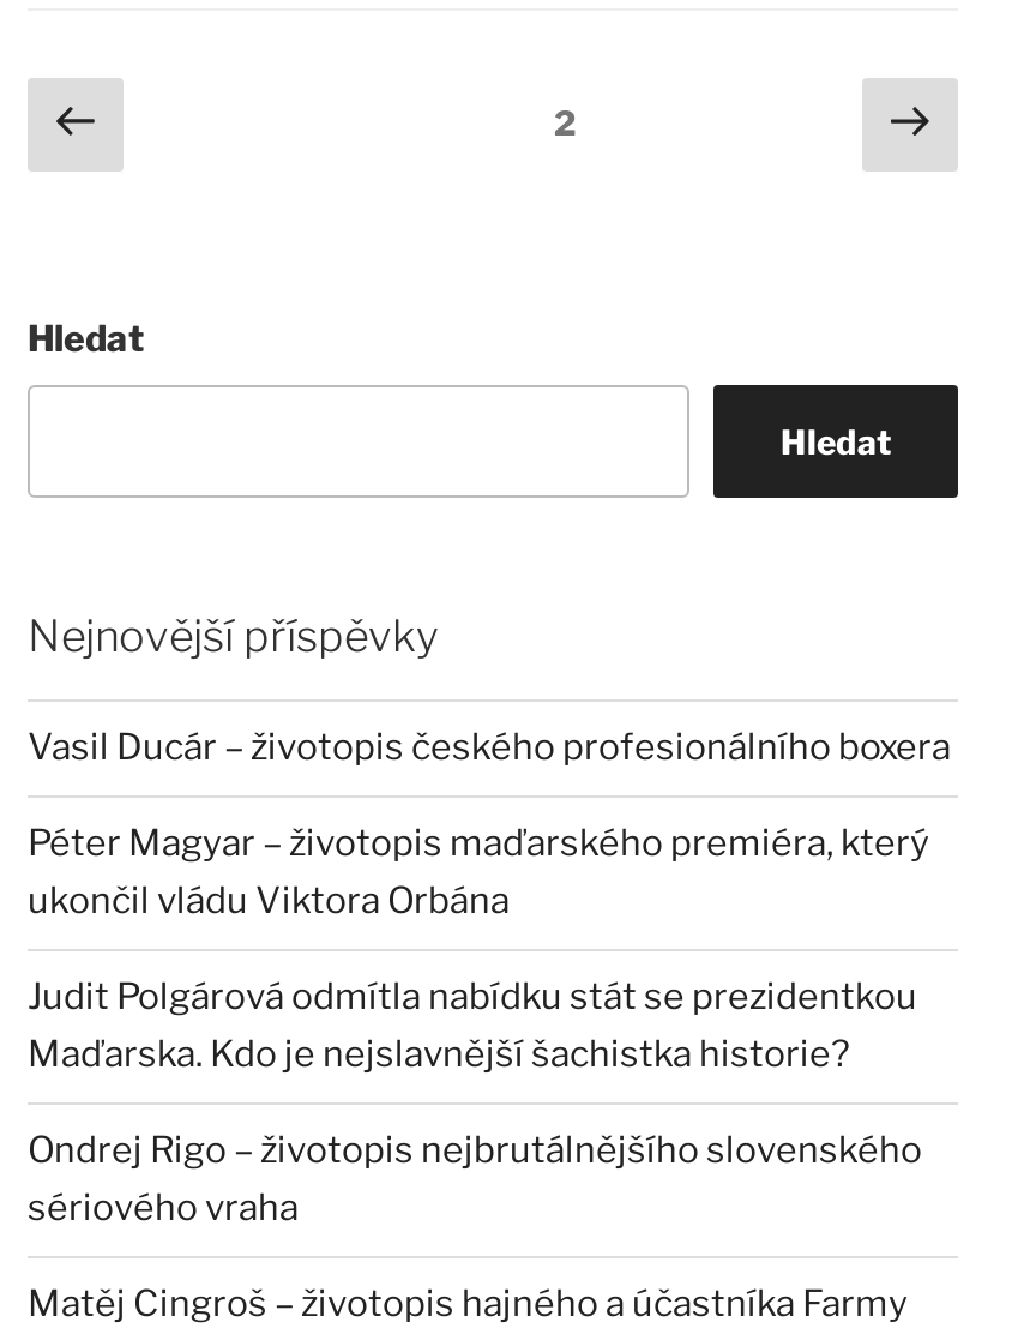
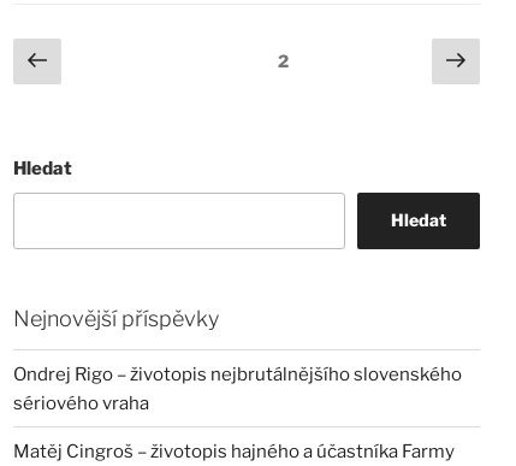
[28,726,951,1076] Vasil Ducár – životopis českého profesionálního boxera | Péter Magyar – životopis maďarského premiéra, který | ukončil vládu Viktora Orbána | Judit Polgárová odmítla nabídku stát se prezidentkou | Maďarska. Kdo je nejslavnější šachistka historie? -> none

